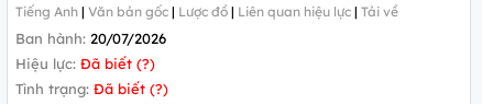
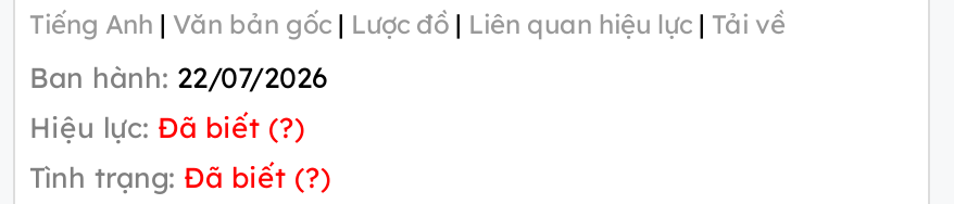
[15,30,166,47] Ban hành: 20/07/2026 -> [29,59,327,94] Ban hành: 22/07/2026

